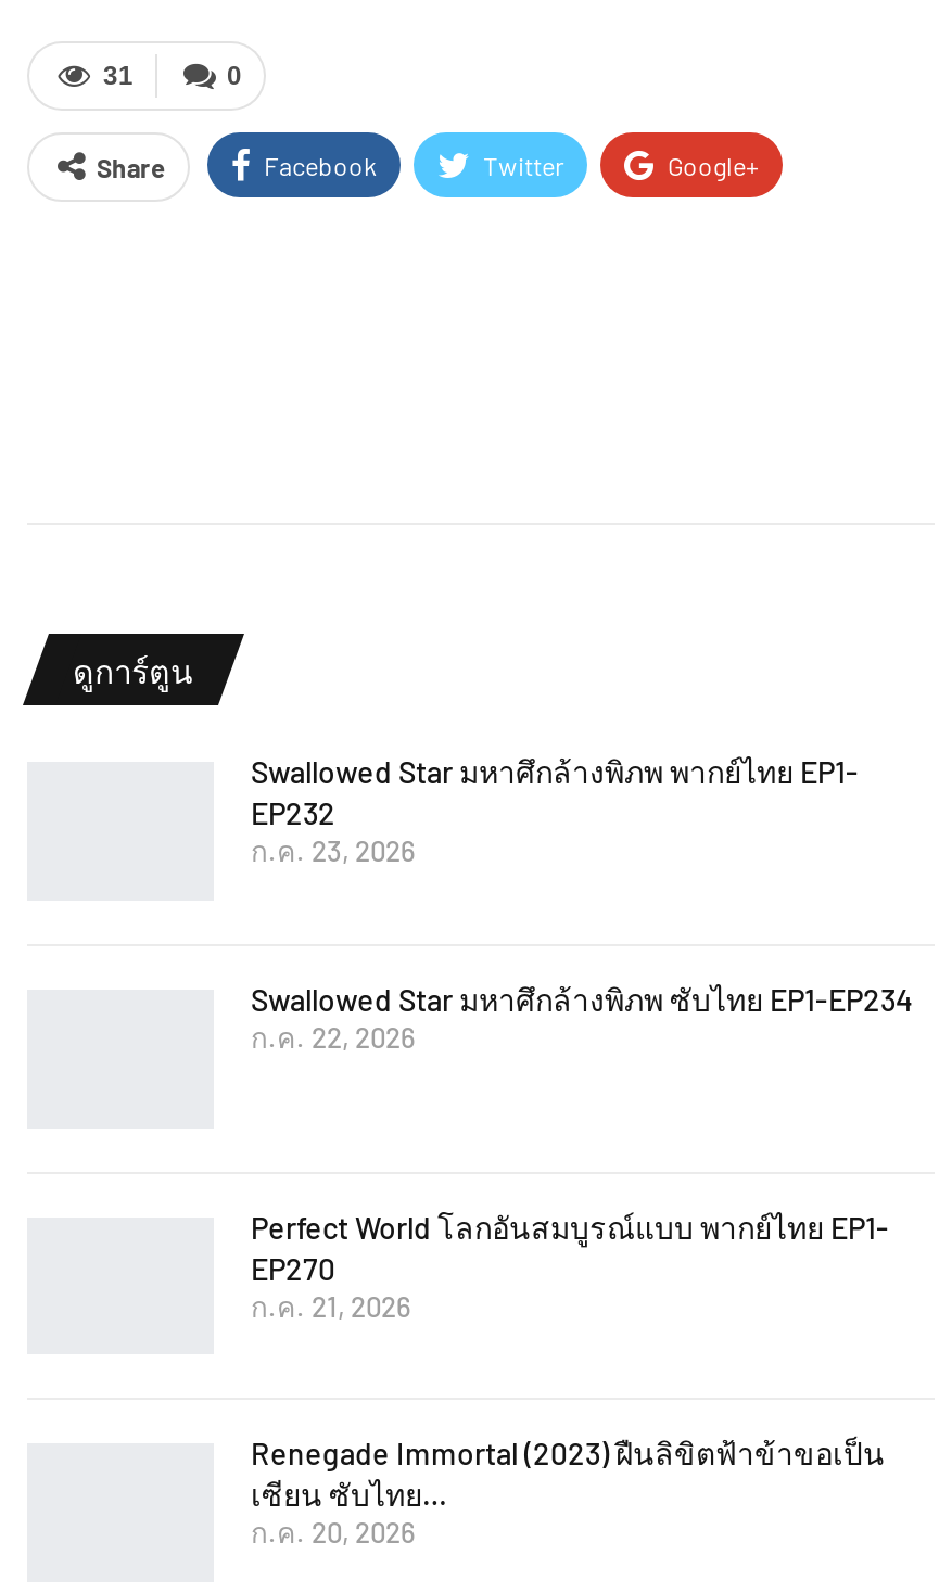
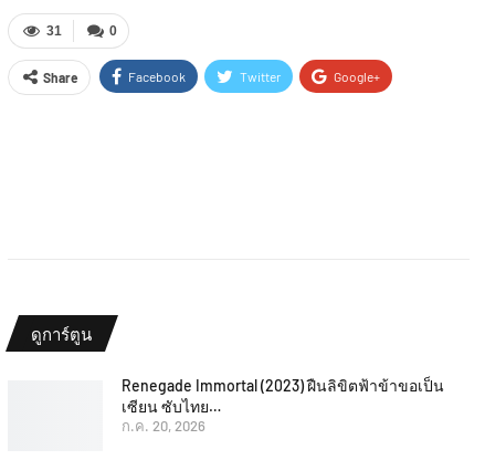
[251,754,859,869] Swallowed Star มหาศึกล้างพิภพ พากย์ไทย EP1- | EP232 | ก.ค. 23, 2026 -> none
[251,981,913,1055] Swallowed Star มหาศึกล้างพิภพ ซับไทย EP1-EP234 | ก.ค. 22, 2026 -> none
[251,1208,889,1323] Perfect World โลกอันสมบูรณ์แบบ พากย์ไทย EP1- | EP270 | ก.ค. 21, 2026 -> none

